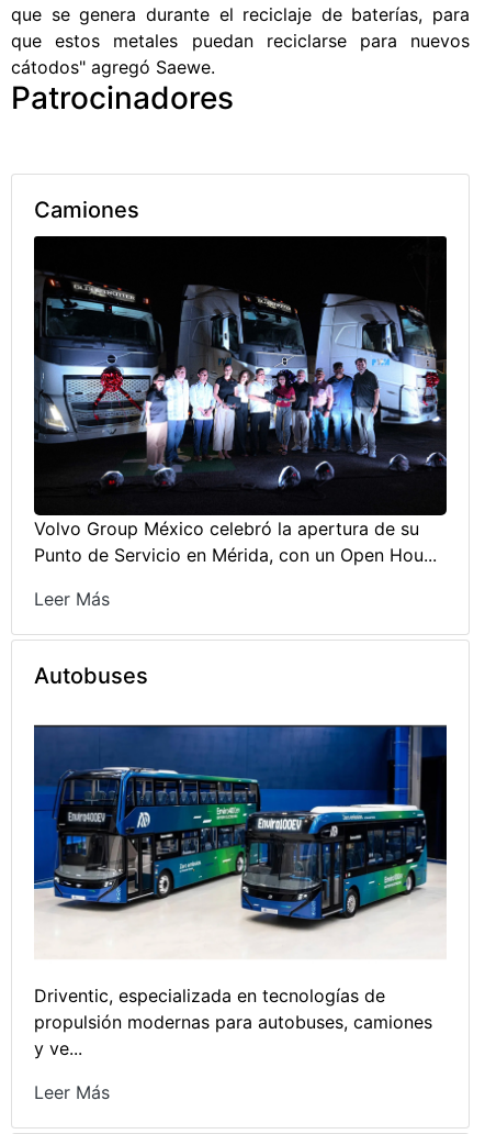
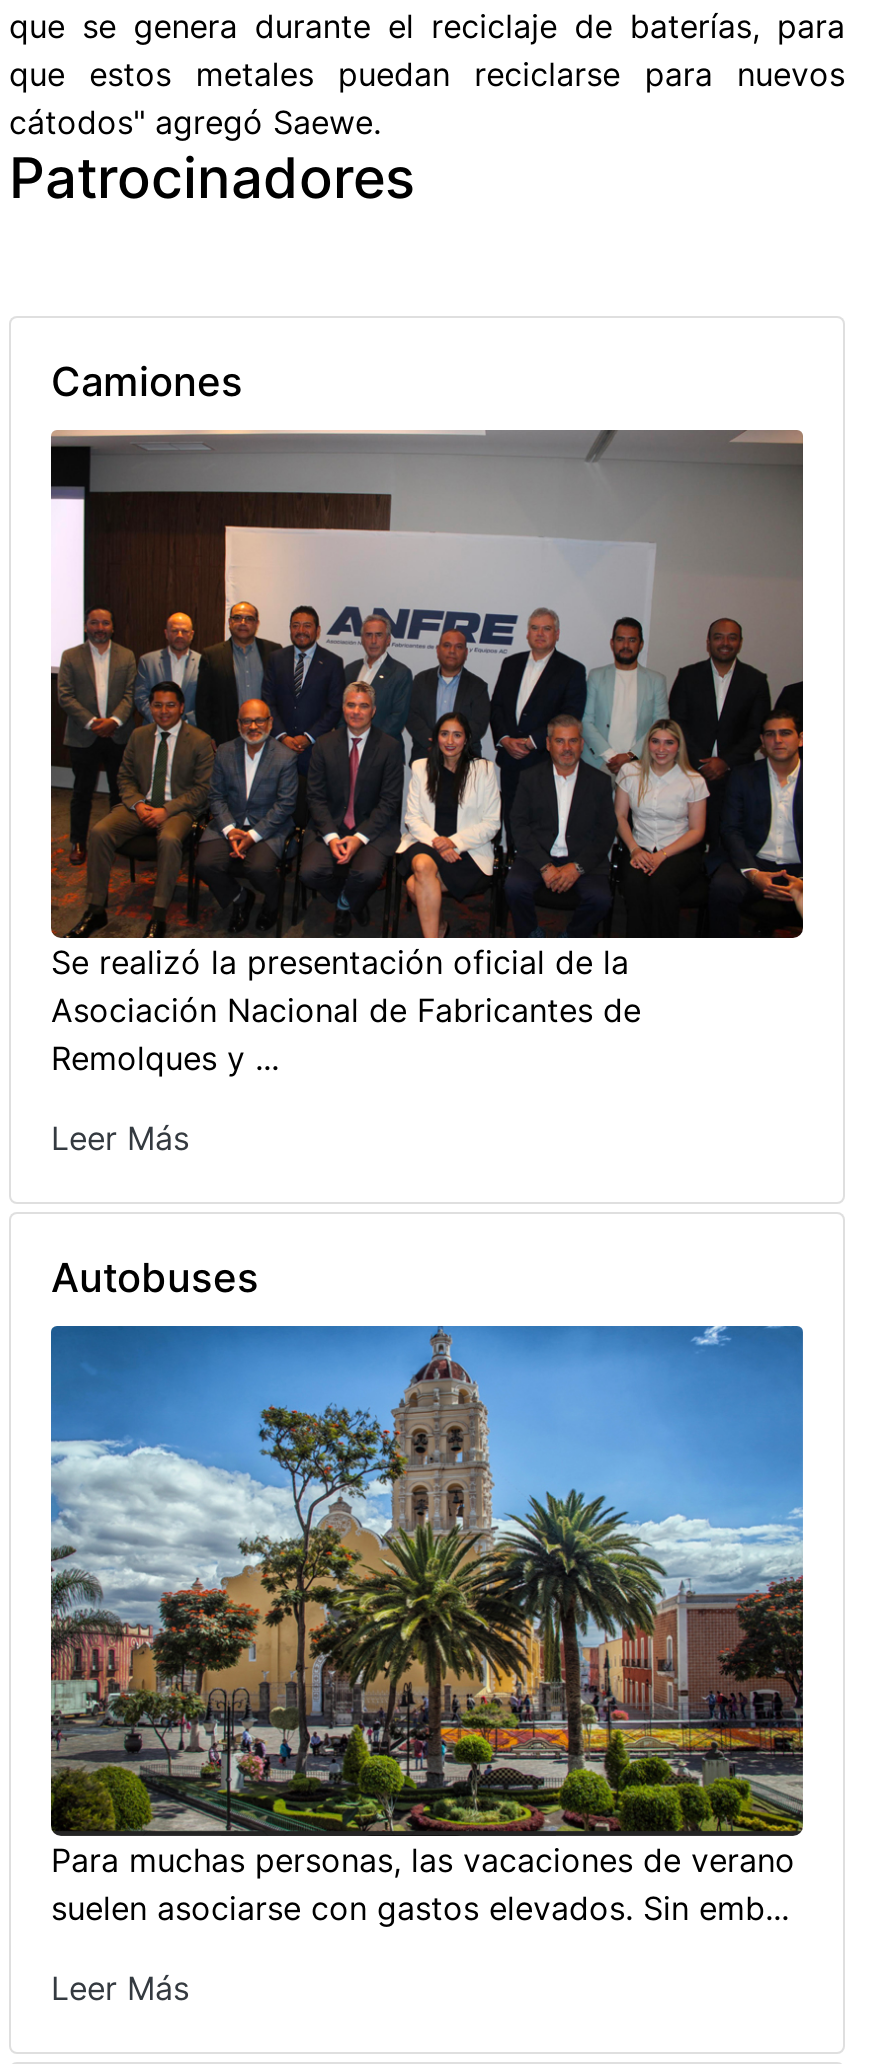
[33,235,448,566] [image] | Volvo Group México celebró la apertura de su | Punto de Servicio en Mérida, con un Open Hou... -> [49,428,805,1079] [image] | Se realizó la presentación oficial de la | Asociación Nacional de Fabricantes de | Remolques y ...
moved [34,588,148,690] -> [51,1119,259,1303]: Leer Más | Autobuses
[33,724,448,1060] [image] | Driventic, especializada en tecnologías de | propulsión modernas para autobuses, camiones | y ve... -> [49,1324,805,1929] [image] | Para muchas personas, las vacaciones de verano | suelen asociarse con gastos elevados. Sin emb...

